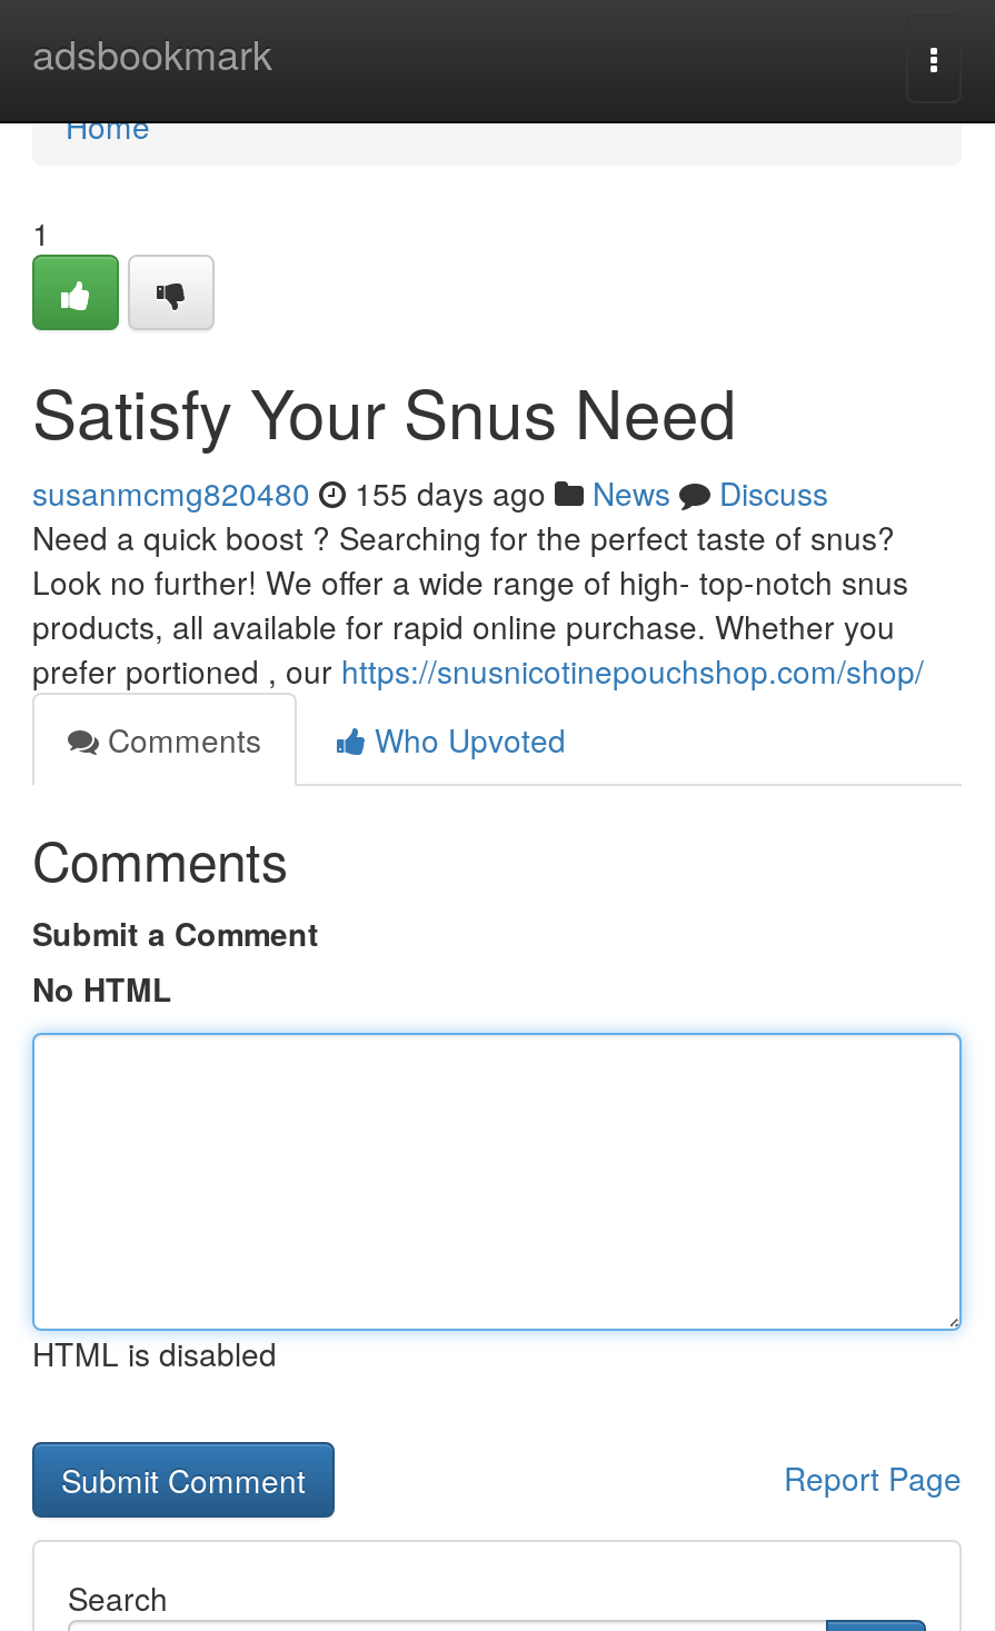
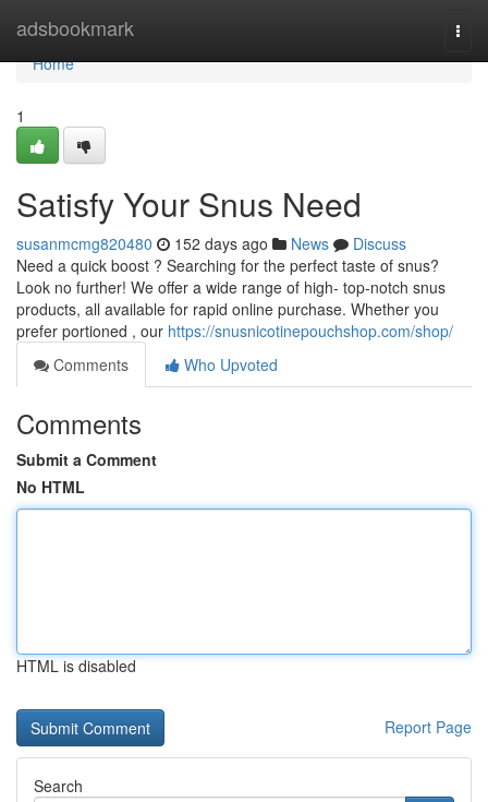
[32,470,828,515] susanmcmg820480 155 days ago News Discuss -> [16,232,406,254] susanmcmg820480 152 days ago News Discuss

